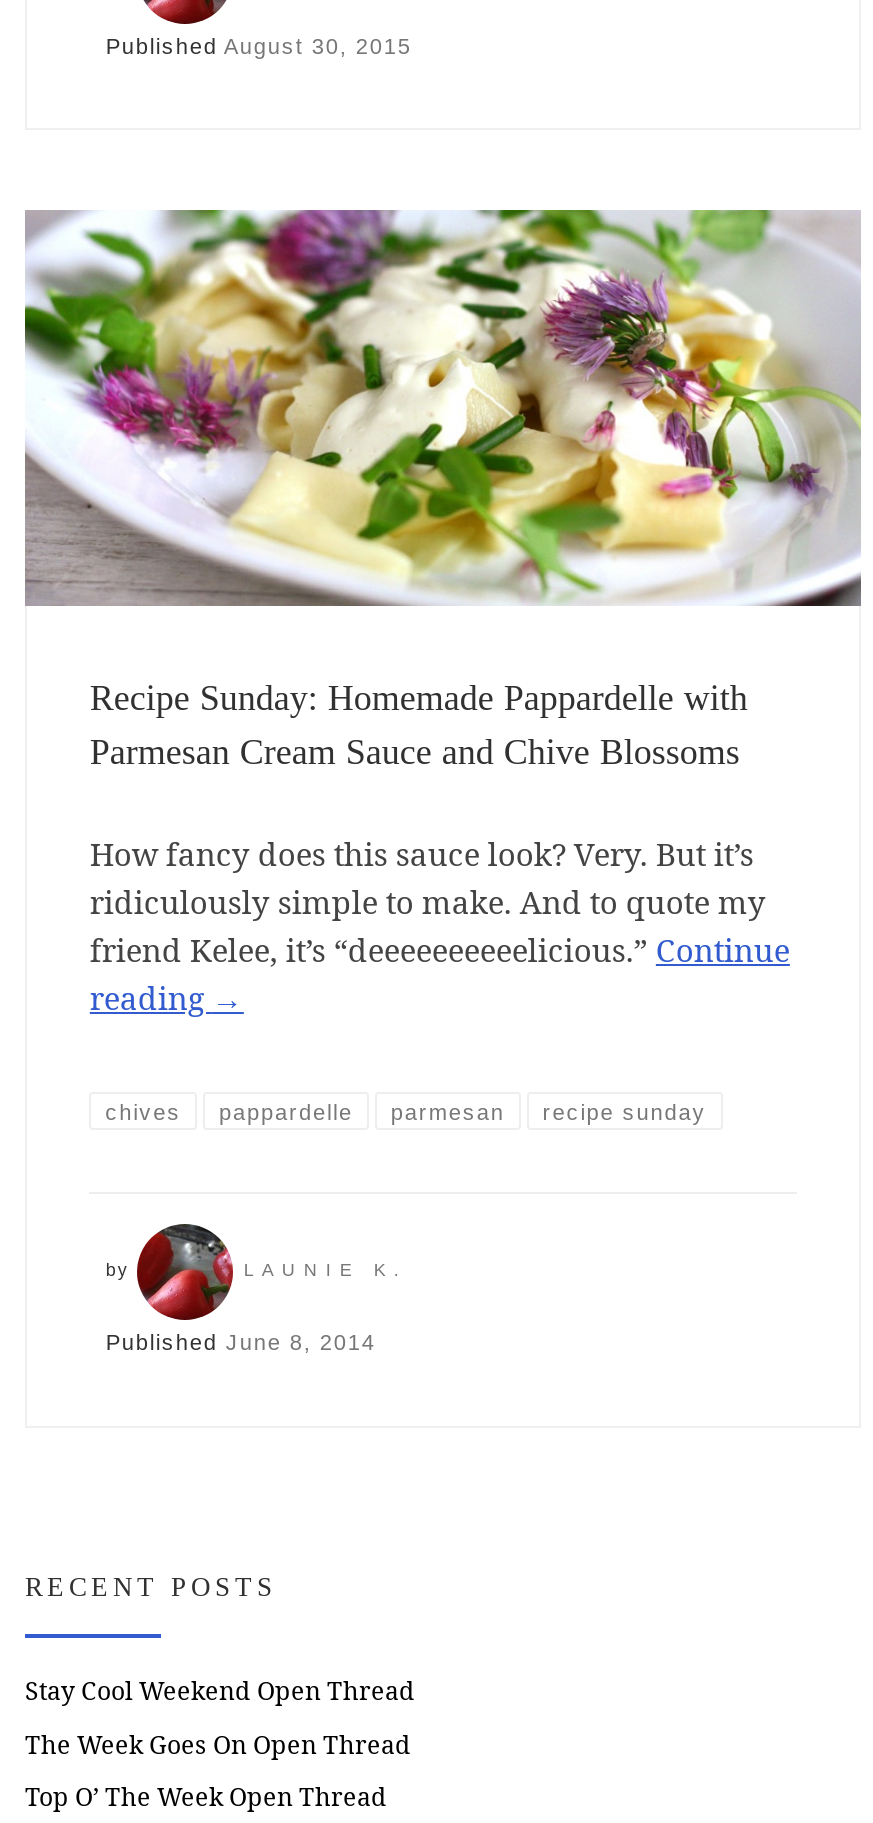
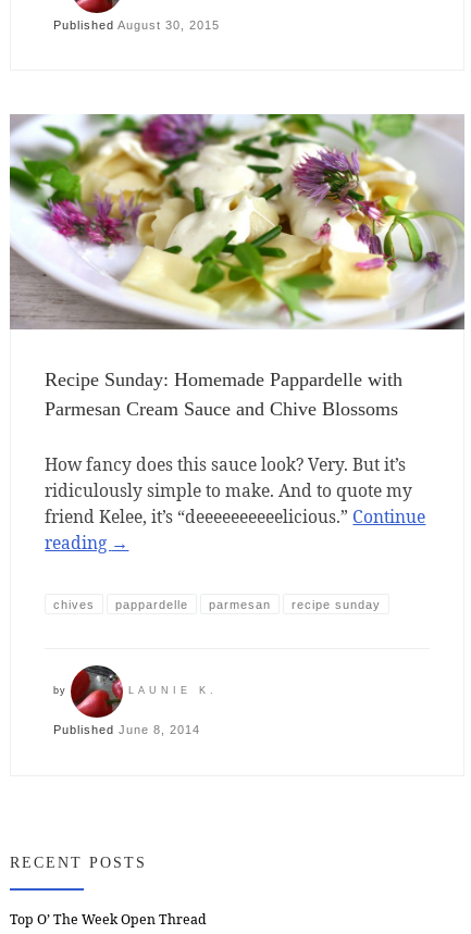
[25,1674,415,1761] Stay Cool Weekend Open Thread | The Week Goes On Open Thread -> none

